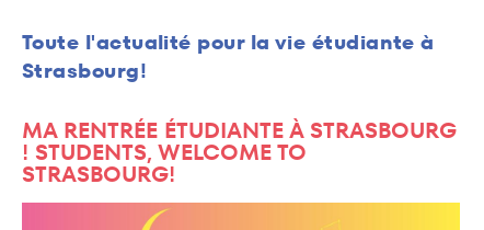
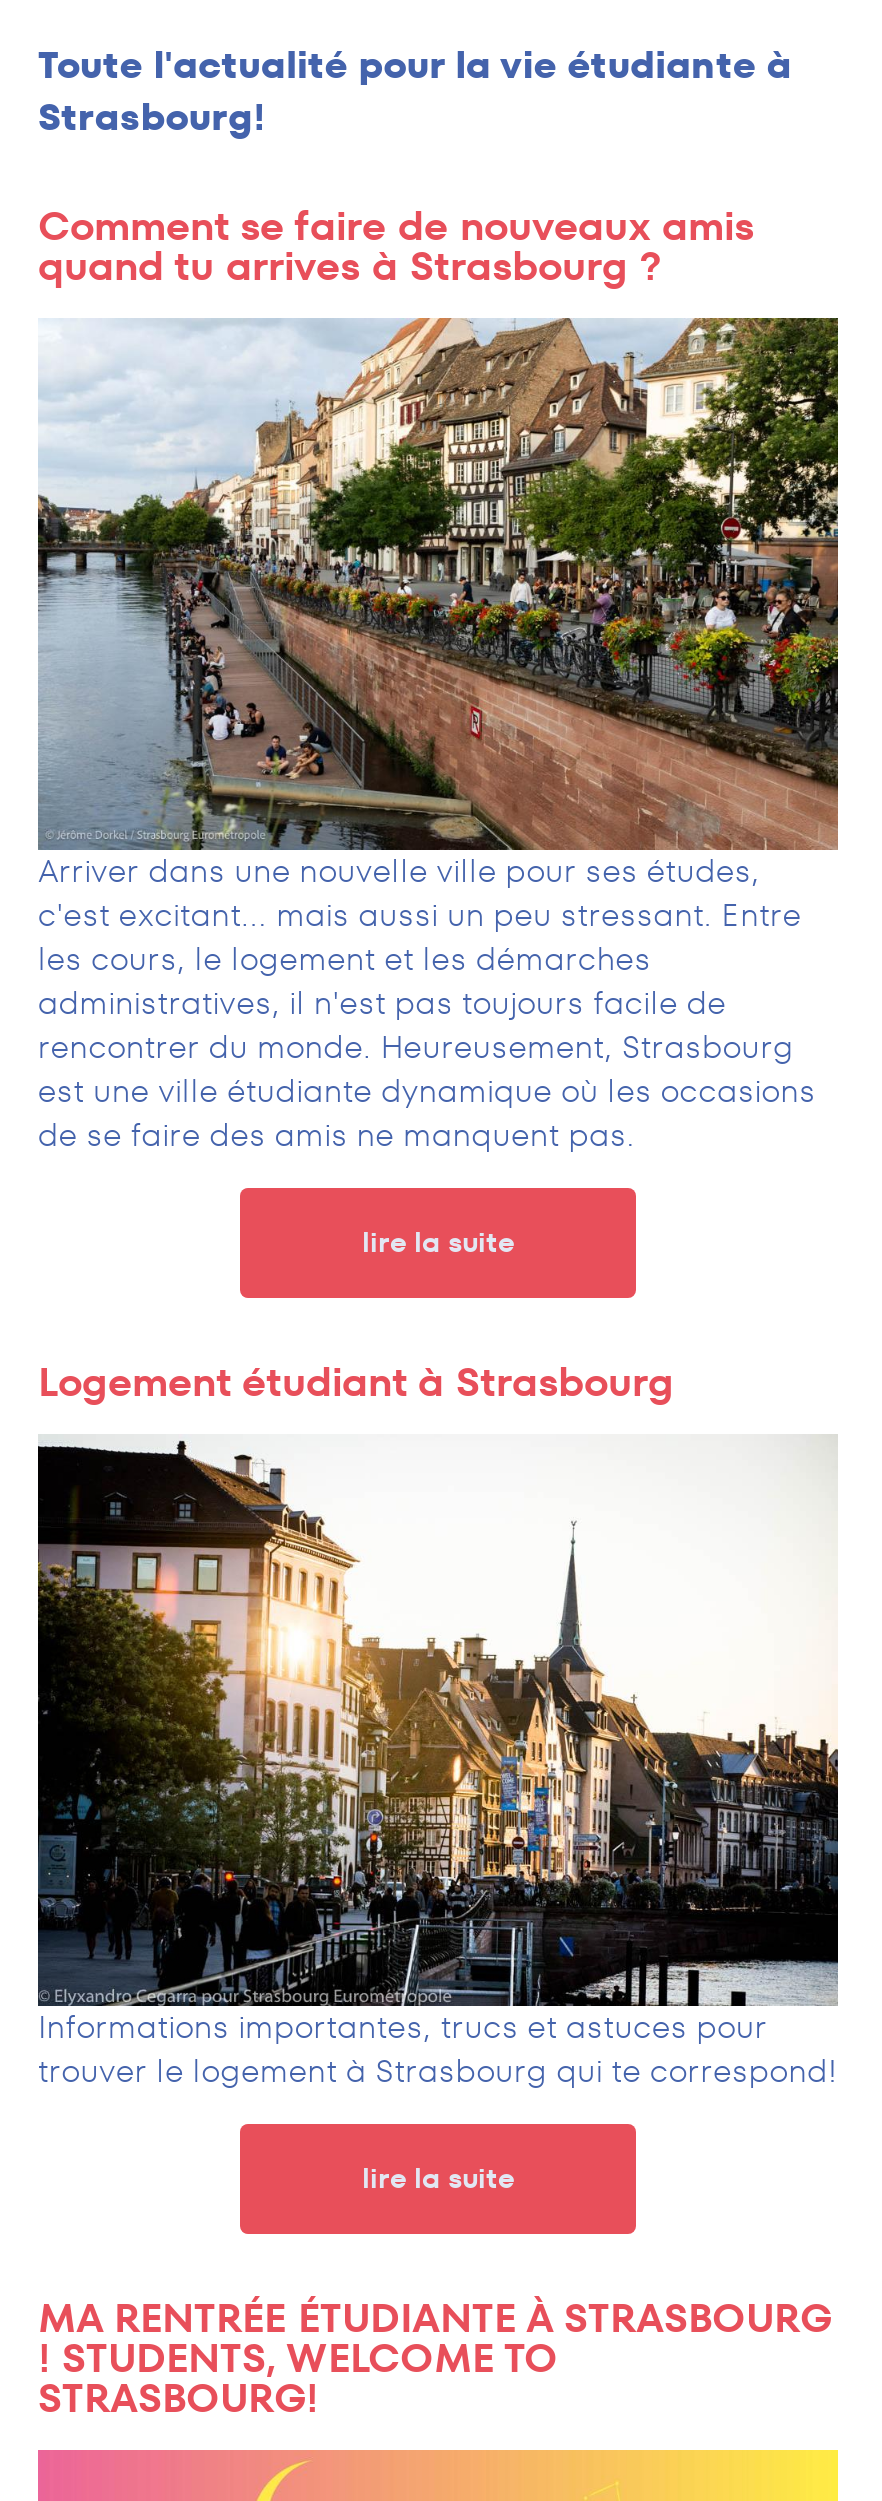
none -> [36,316,840,1411] [image] | Arriver dans une nouvelle ville pour ses études, | c'est excitant... mais aussi un peu stressant. Entre | les cours, le logement et les démarches | administratives, il n'est pas toujours facile de | rencontrer du monde. Heureusement, Strasbourg | est une ville étudiante dynamique où les occasions | de se faire des amis ne manquent pas. | lire la suite | Logement étudiant à Strasbourg
none -> [36,1436,840,2198] [image] | Informations importantes, trucs et astuces pour | trouver le logement à Strasbourg qui te correspond! | lire la suite
none -> [38,197,754,293] Comment se faire de nouveaux amis | quand tu arrives à Strasbourg ?

